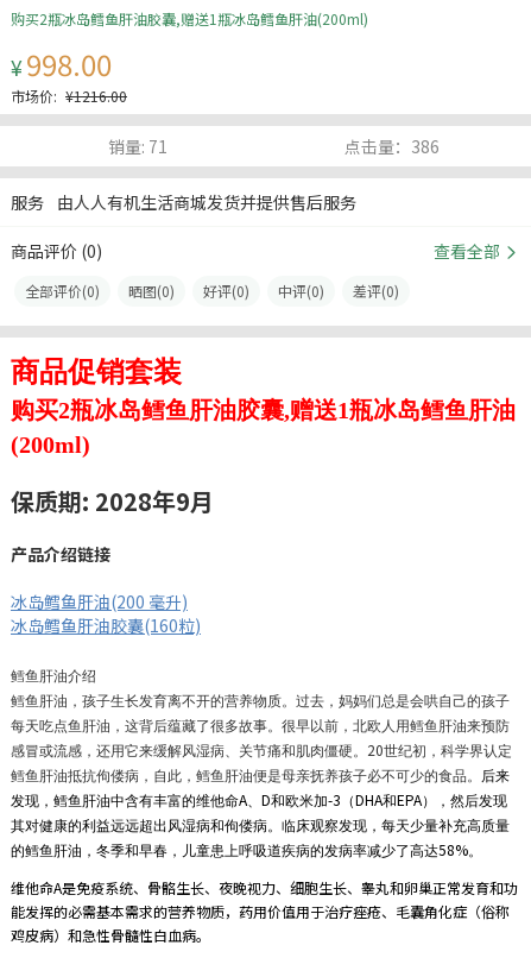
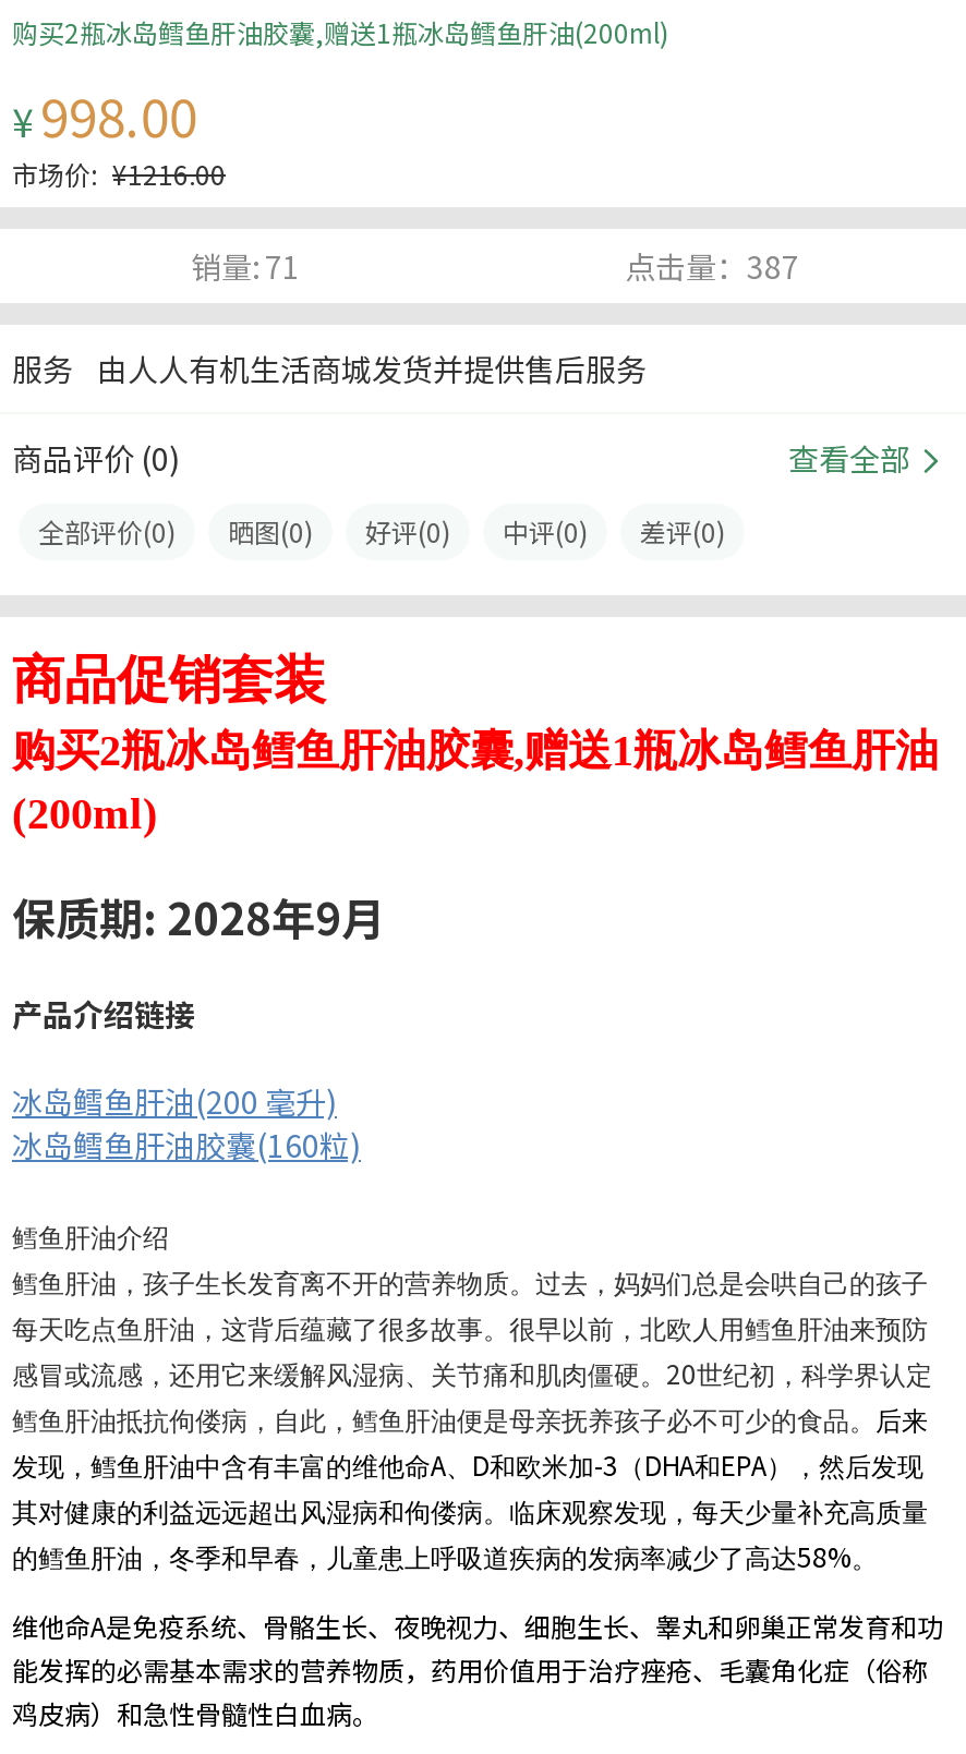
[344,134,440,158] 点击量：386 -> [625,244,799,288] 点击量：387

